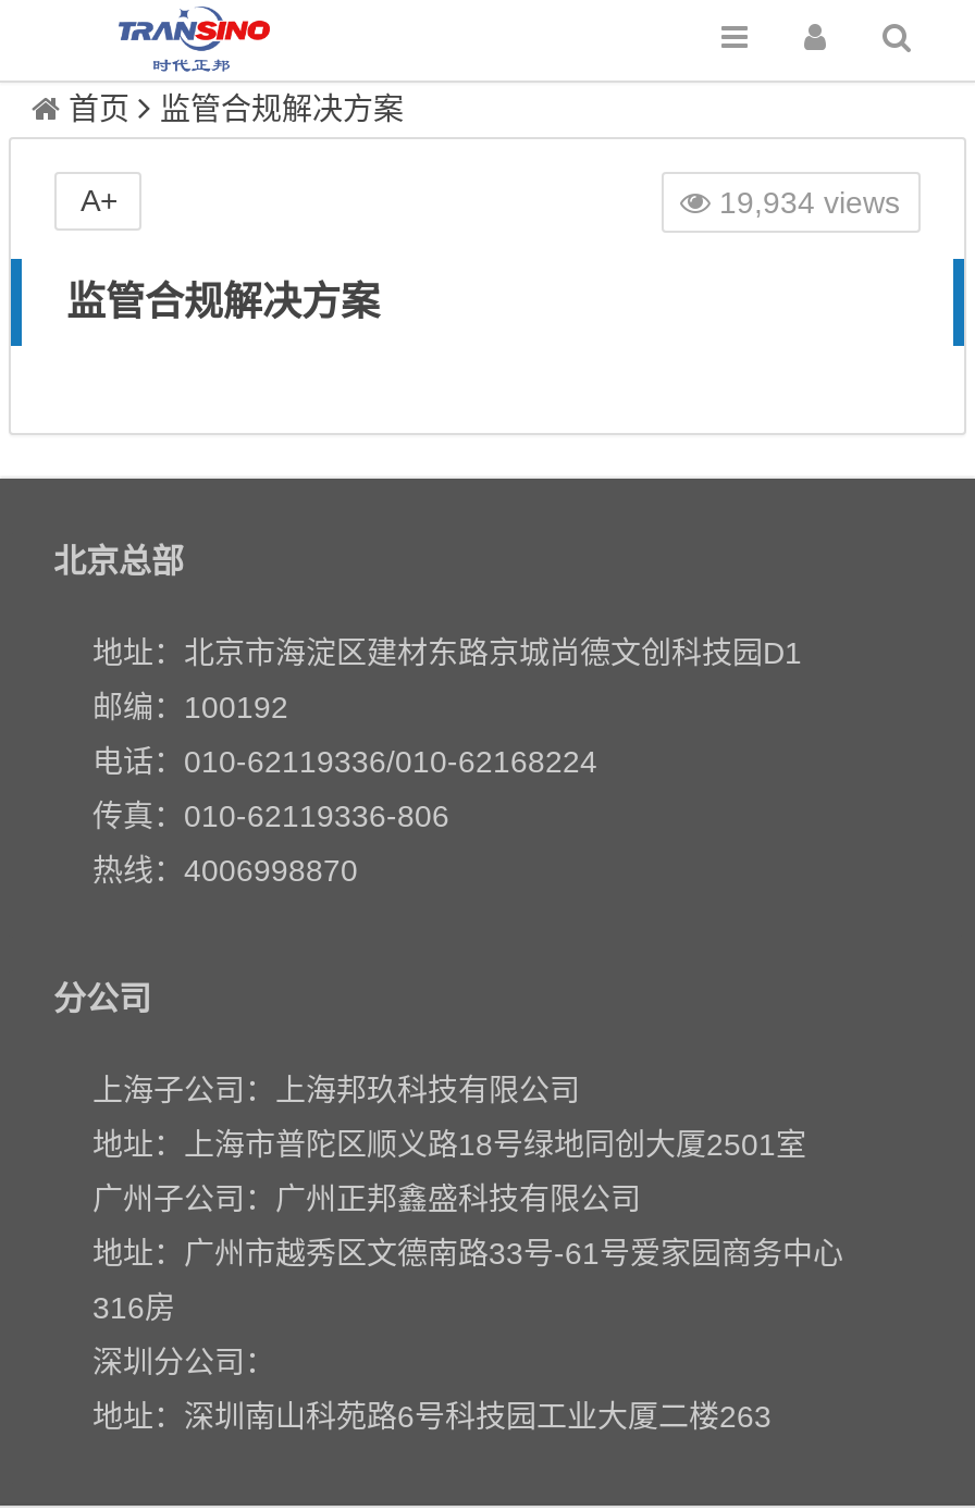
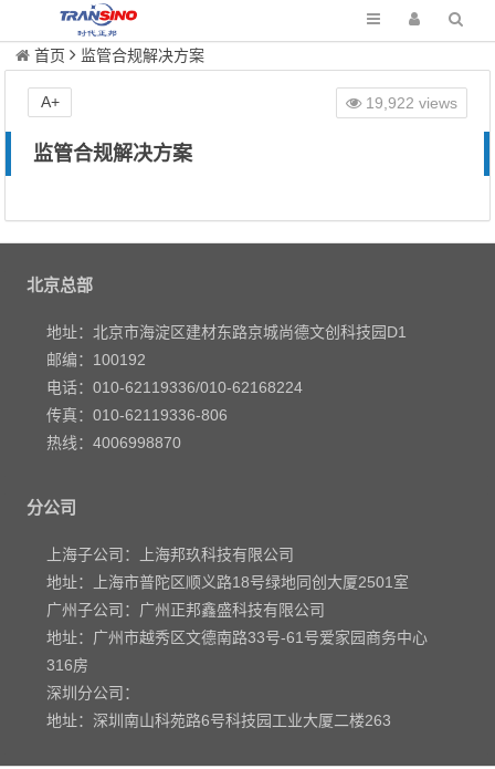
[711,185,900,220] 19,934 views -> [361,94,457,112] 19,922 views

